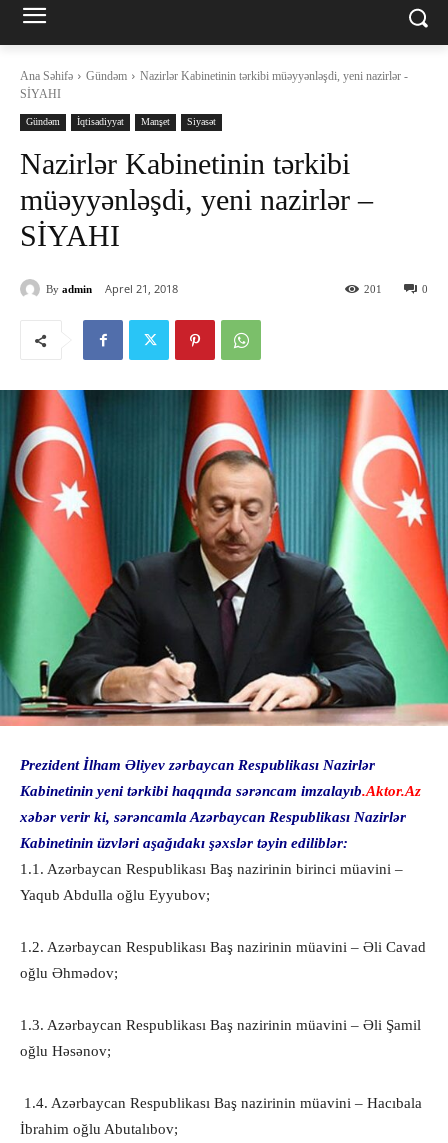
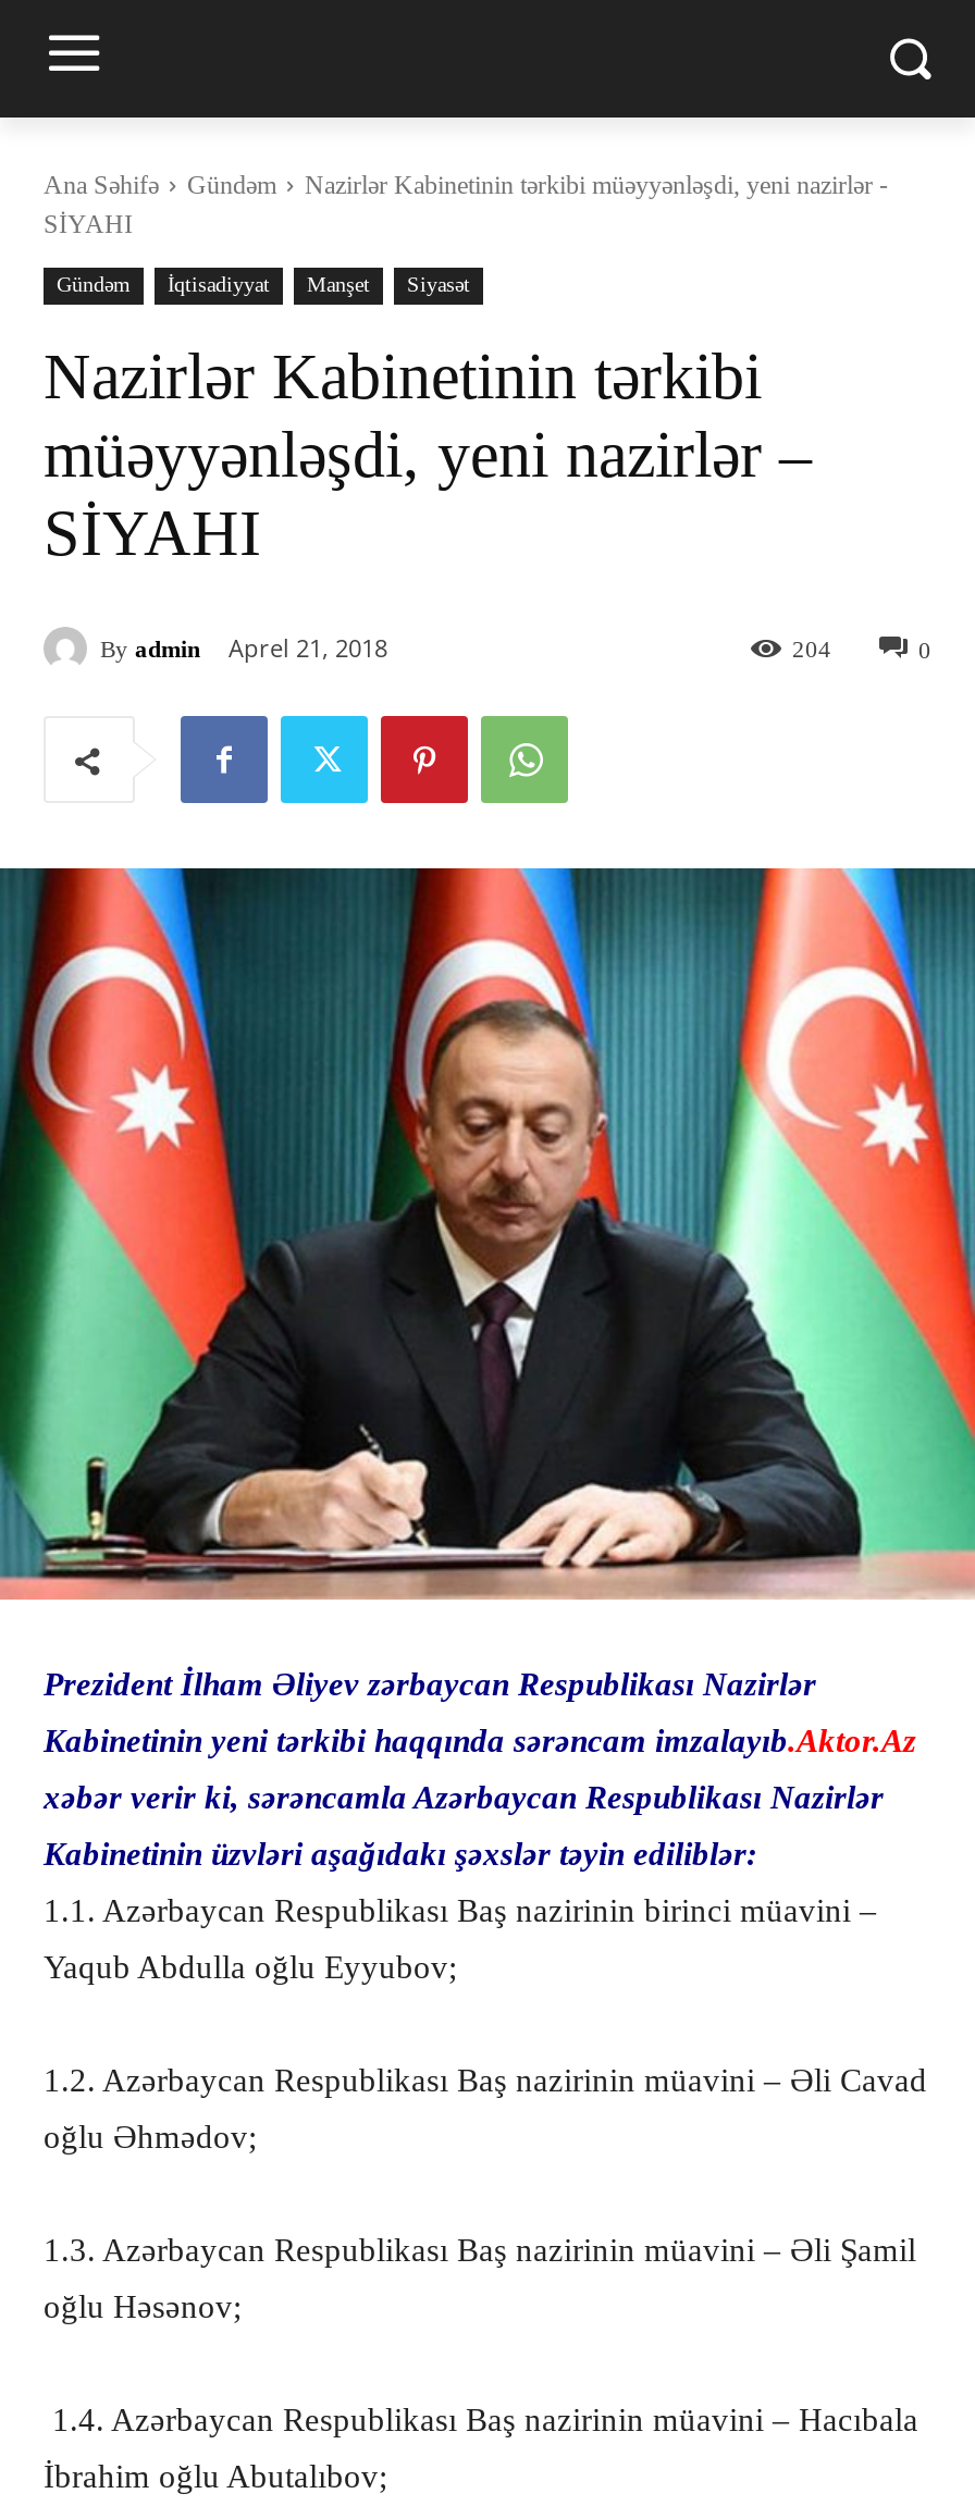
[364,283,382,295] 201 -> [792,636,831,662] 204

